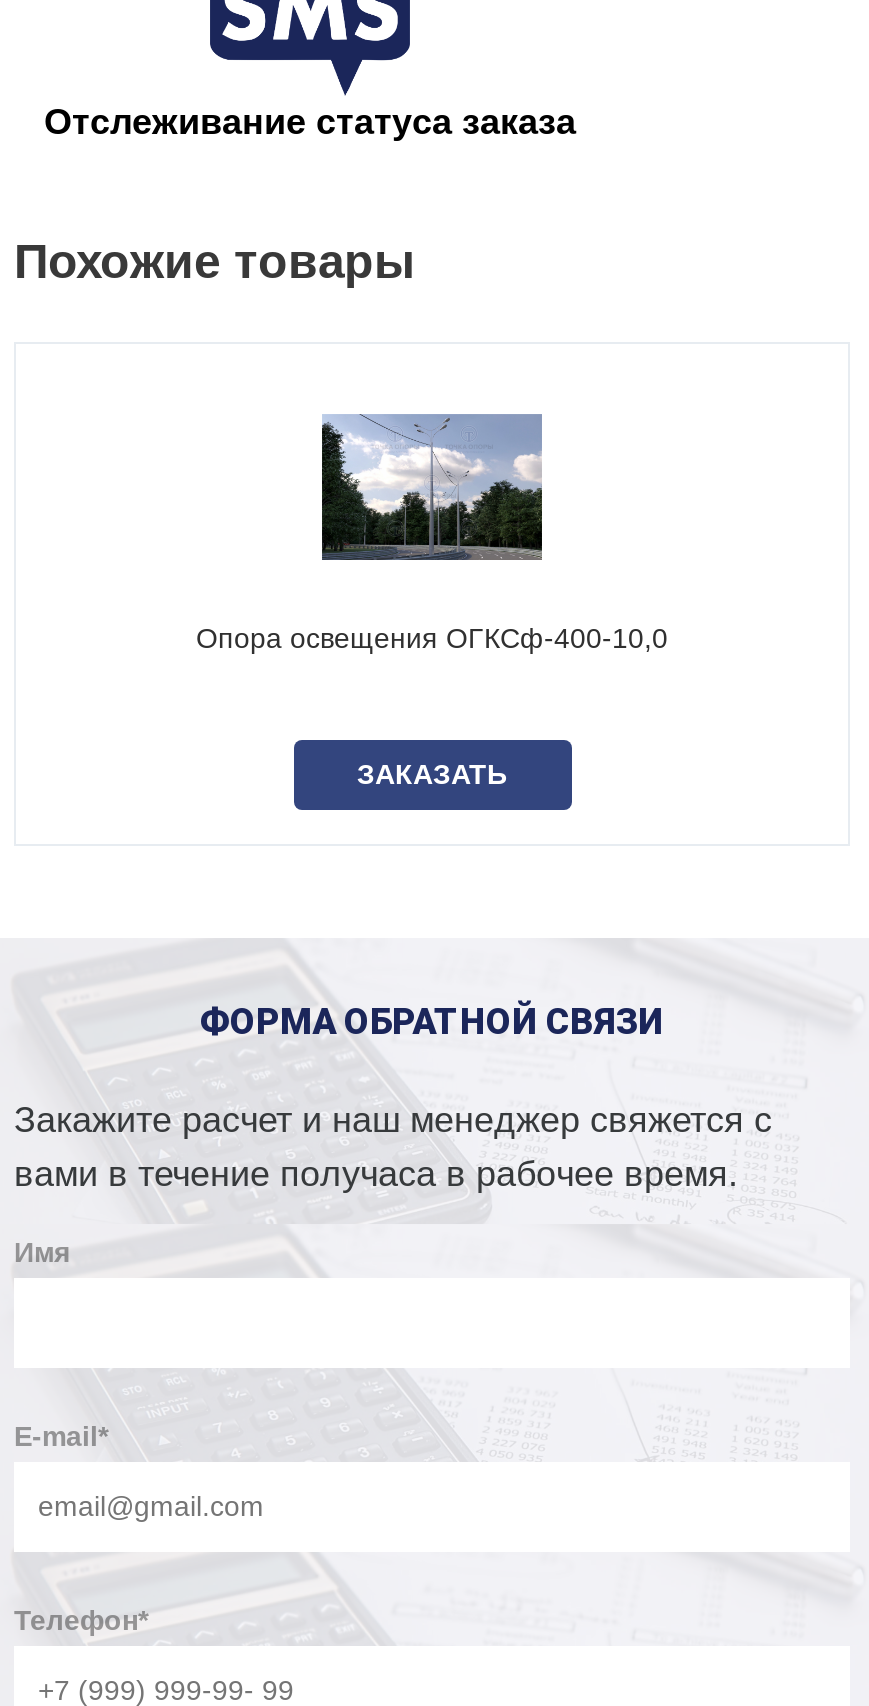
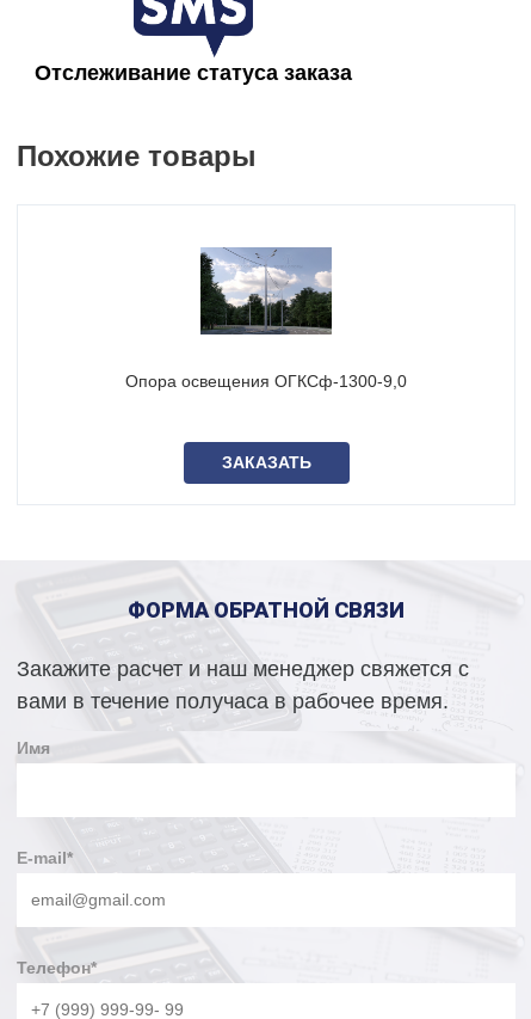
[196,622,668,654] Опора освещения ОГКСф-400-10,0 -> [125,372,407,391] Опора освещения ОГКСф-1300-9,0

